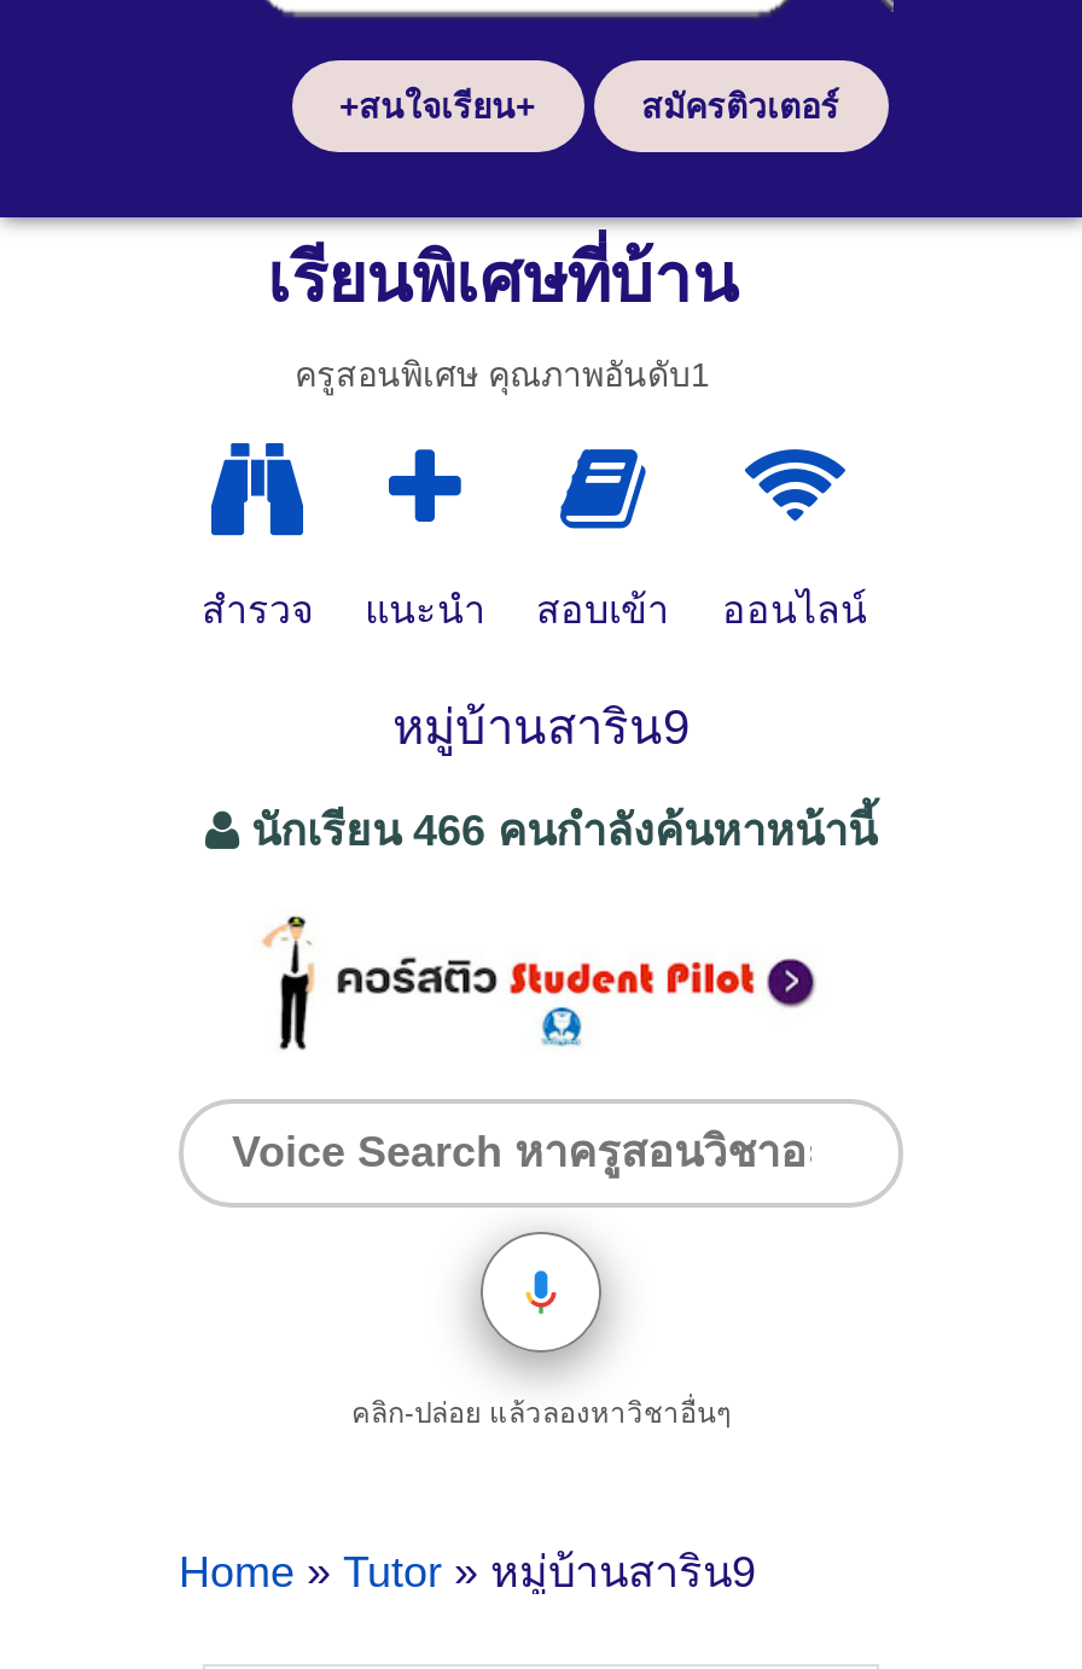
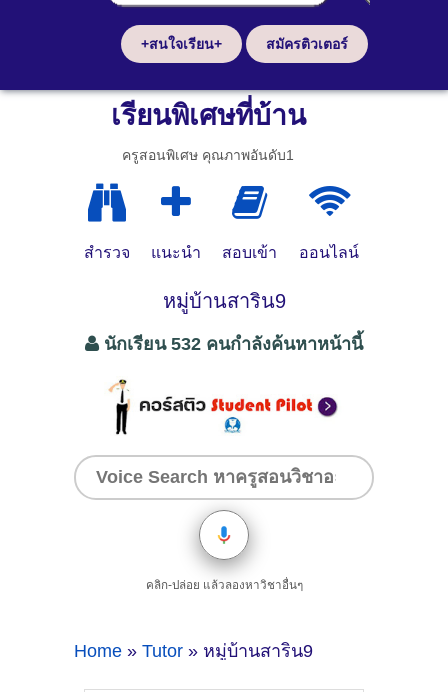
[239,807,877,855] นักเรียน 466 คนกำลังค้นหาหน้านี้ -> [99,334,363,354] นักเรียน 532 คนกำลังค้นหาหน้านี้

